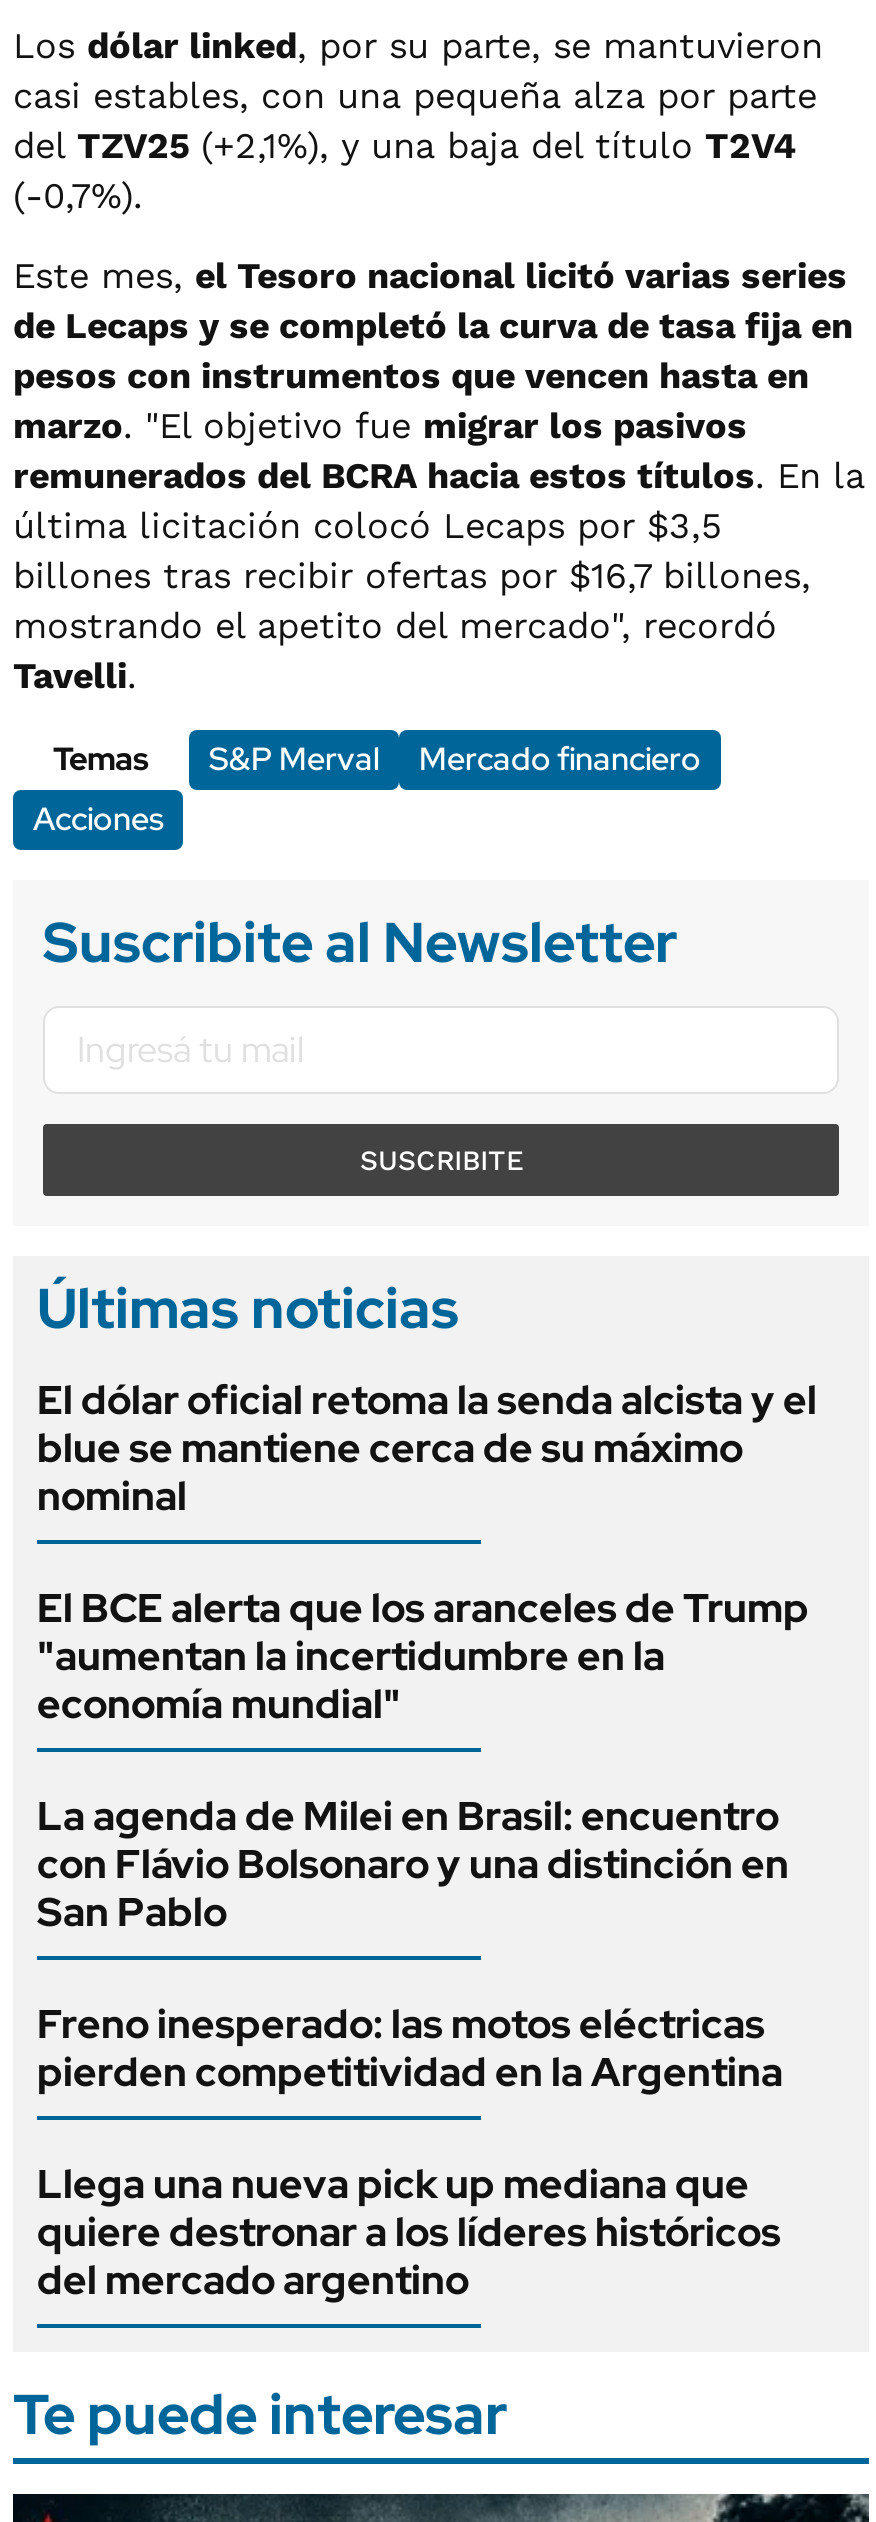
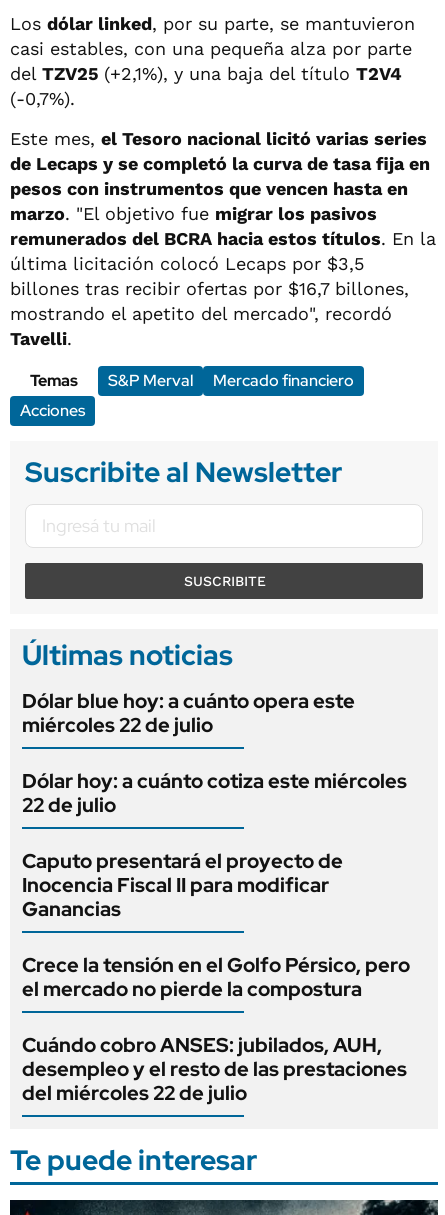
[37,1373,817,1521] El dólar oficial retoma la senda alcista y el | blue se mantiene cerca de su máximo | nominal -> [22,688,355,738] Dólar blue hoy: a cuánto opera este | miércoles 22 de julio
[37,1581,809,1729] El BCE alerta que los aranceles de Trump | "aumentan la incertidumbre en la | economía mundial" -> [22,768,407,818] Dólar hoy: a cuánto cotiza este miércoles | 22 de julio
[37,1789,789,1937] La agenda de Milei en Brasil: encuentro | con Flávio Bolsonaro y una distinción en | San Pablo -> [22,848,343,922] Caputo presentará el proyecto de | Inocencia Fiscal II para modificar | Ganancias
[37,1997,783,2097] Freno inesperado: las motos eléctricas | pierden competitividad en la Argentina -> [22,952,410,1002] Crece la tensión en el Golfo Pérsico, pero | el mercado no pierde la compostura
[37,2157,781,2305] Llega una nueva pick up mediana que | quiere destronar a los líderes históricos | del mercado argentino -> [22,1032,407,1106] Cuándo cobro ANSES: jubilados, AUH, | desempleo y el resto de las prestaciones | del miércoles 22 de julio

